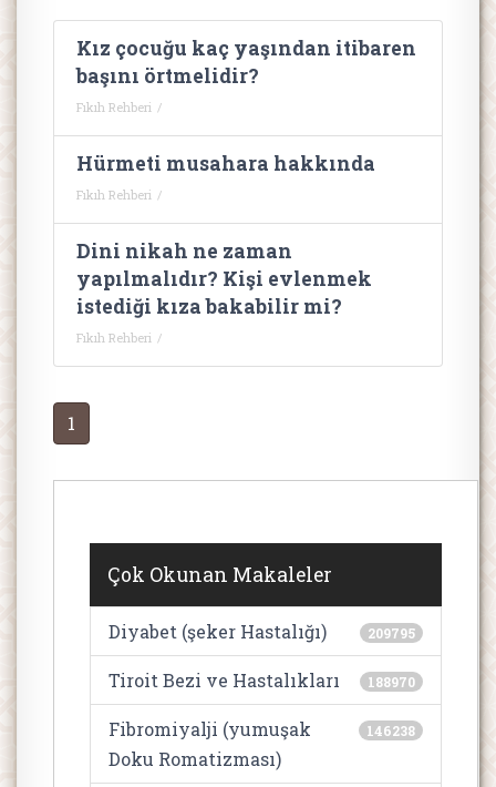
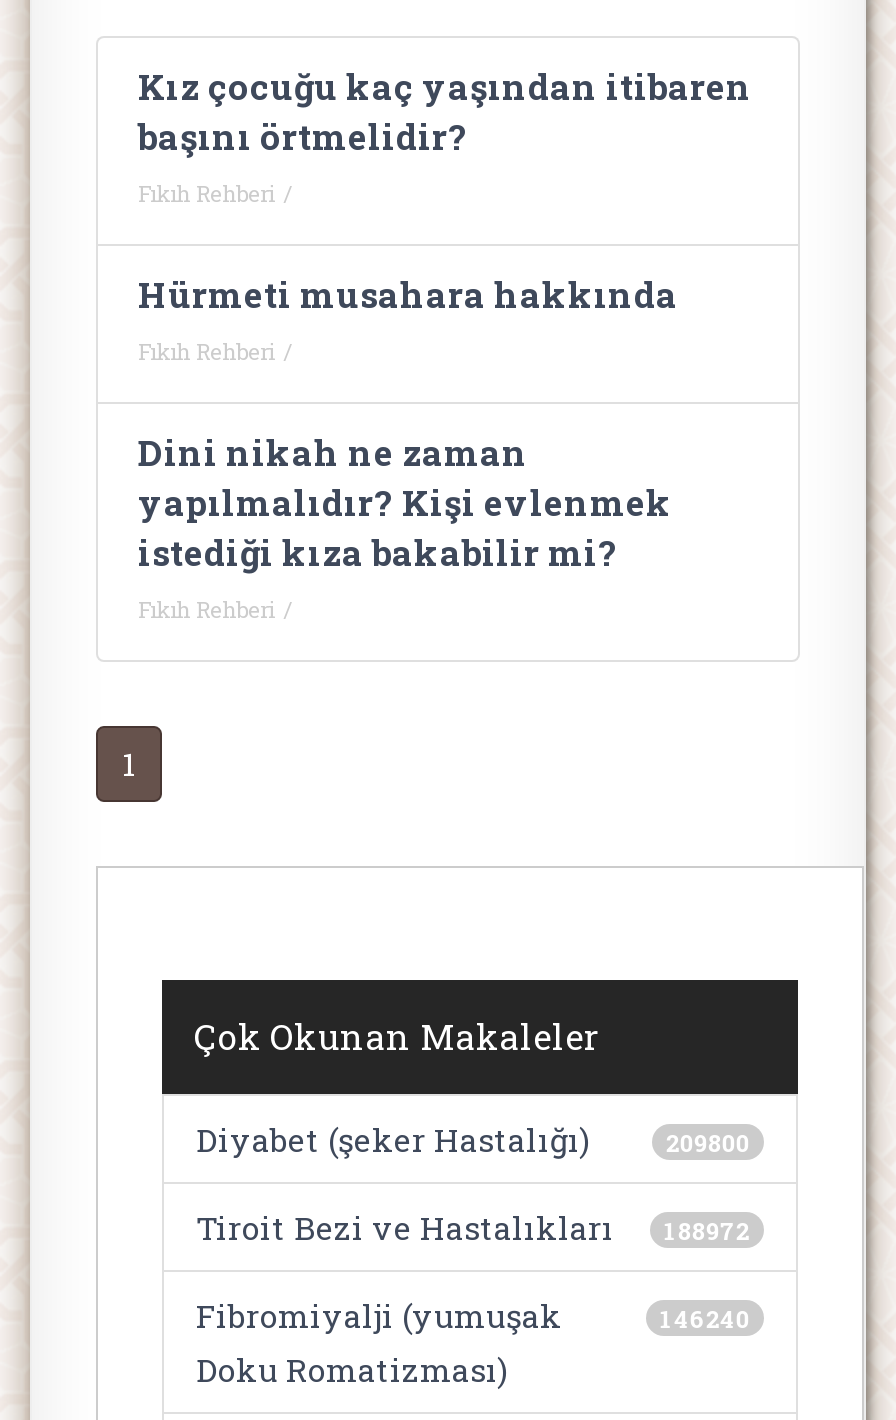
[367,624,415,642] 209795 -> [666,1126,750,1158] 209800
[108,668,415,691] Tiroit Bezi ve Hastalıkları 188970 -> [196,1206,750,1248] Tiroit Bezi ve Hastalıkları 188972
[366,721,415,739] 146238 -> [660,1302,750,1334] 146240

